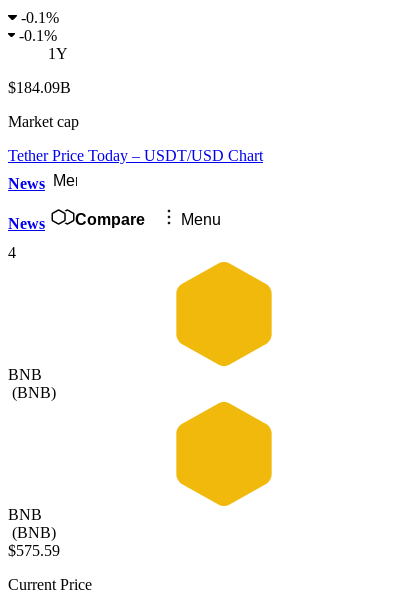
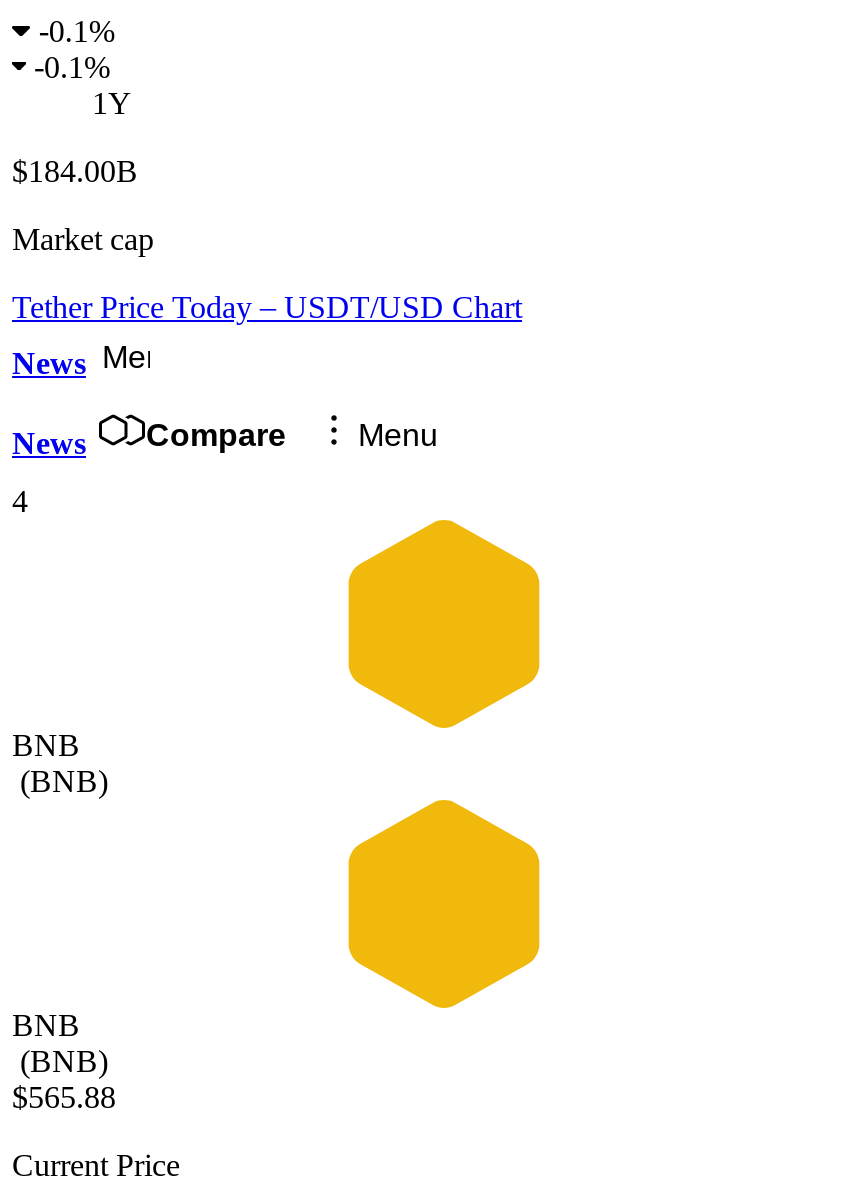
[8,79,71,96] $184.09B -> [12,154,138,188] $184.00B
[8,542,60,559] $575.59 -> [12,1080,116,1114] $565.88

